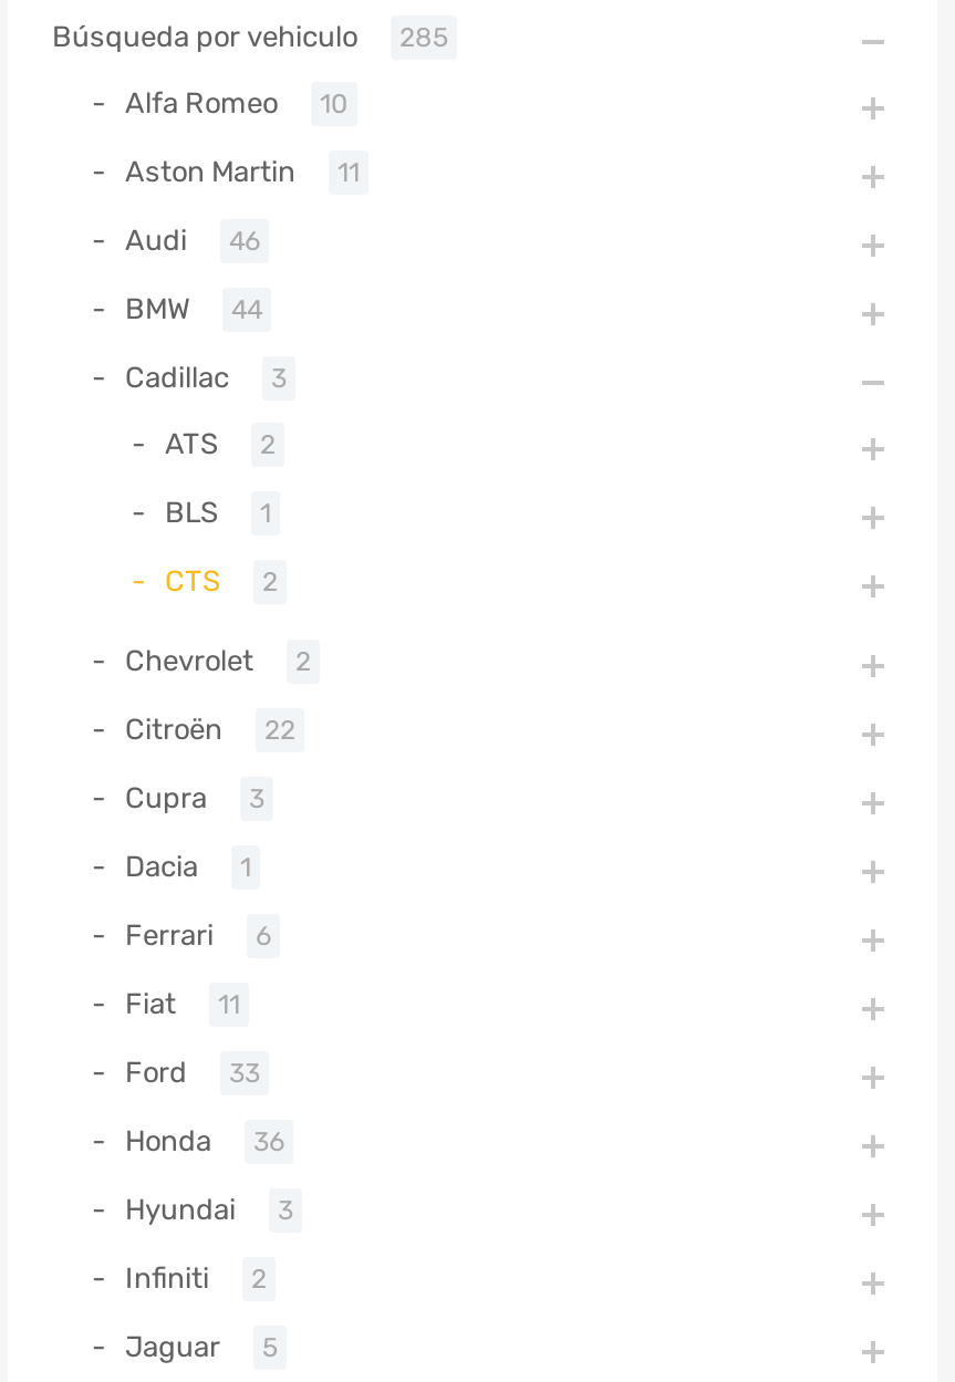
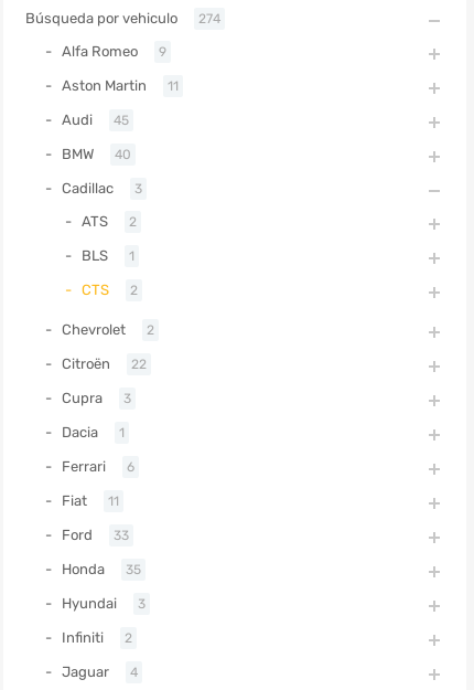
[52,20,448,54] Búsqueda por vehiculo 285 -> [25,10,220,27] Búsqueda por vehiculo 274
[125,87,349,120] Alfa Romeo 10 -> [62,43,166,60] Alfa Romeo 9
[125,224,260,257] Audi 46 -> [62,112,129,128] Audi 45
[125,293,262,326] BMW 44 -> [62,146,131,163] BMW 40
[125,1125,284,1158] Honda 36 -> [62,561,141,578] Honda 35
[125,1330,278,1364] Jaguar 5 -> [62,664,138,680] Jaguar 4

